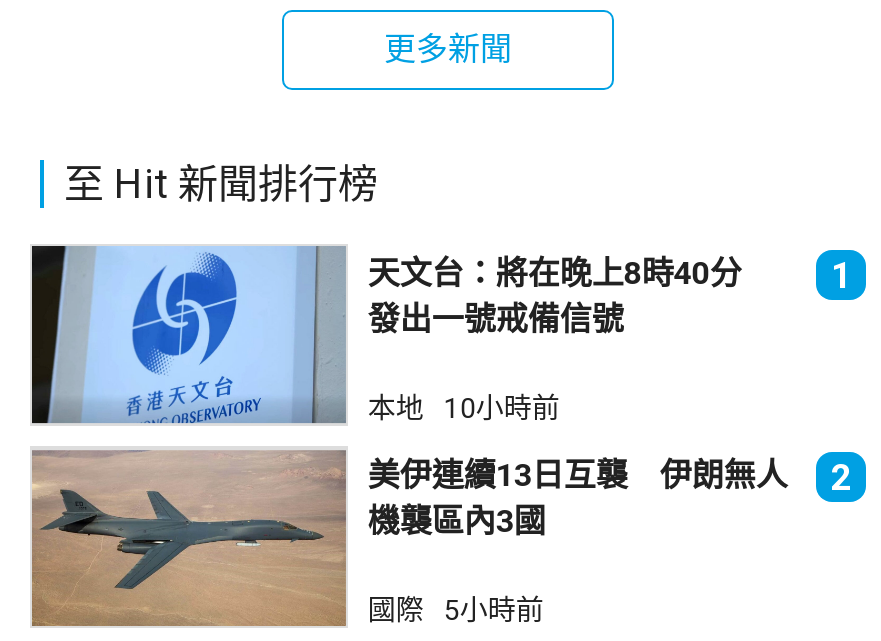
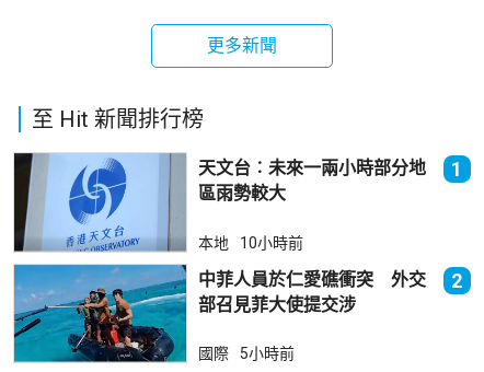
[368,253,774,337] 天文台：將在晚上8時40分 | 發出一號戒備信號 -> [198,158,426,204] 天文台︰未來一兩小時部分地 | 區雨勢較大
[30,447,788,629] [image] | 美伊連續13日互襲 伊朗無人 | 機襲區內3國 -> [13,264,426,363] [image] | 中菲人員於仁愛礁衝突 外交 | 部召見菲大使提交涉

